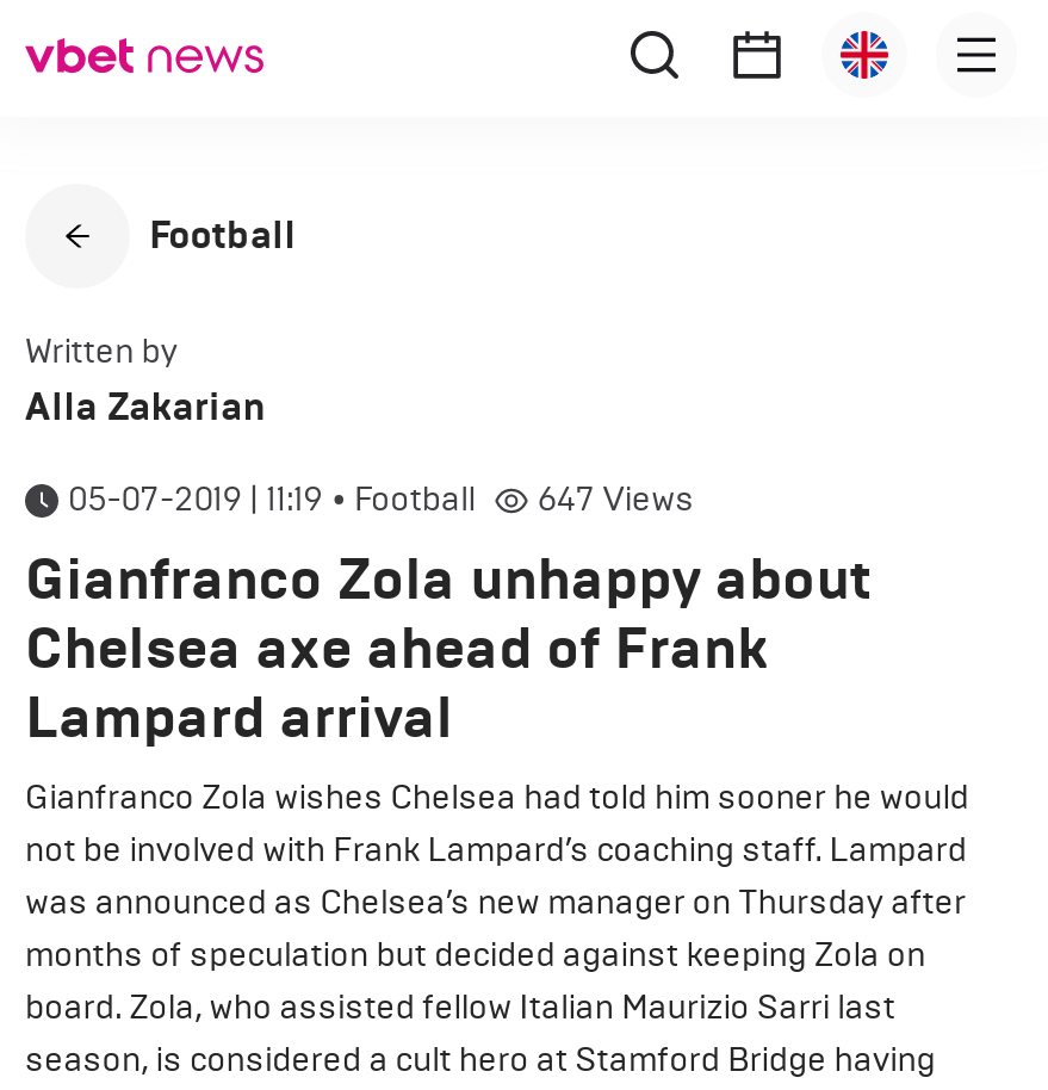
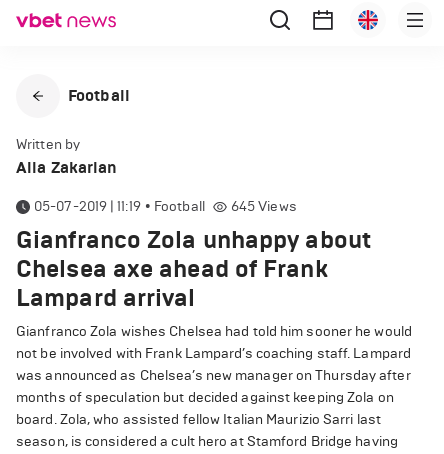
[537,479,695,520] 647 Views -> [231,198,297,215] 645 Views

